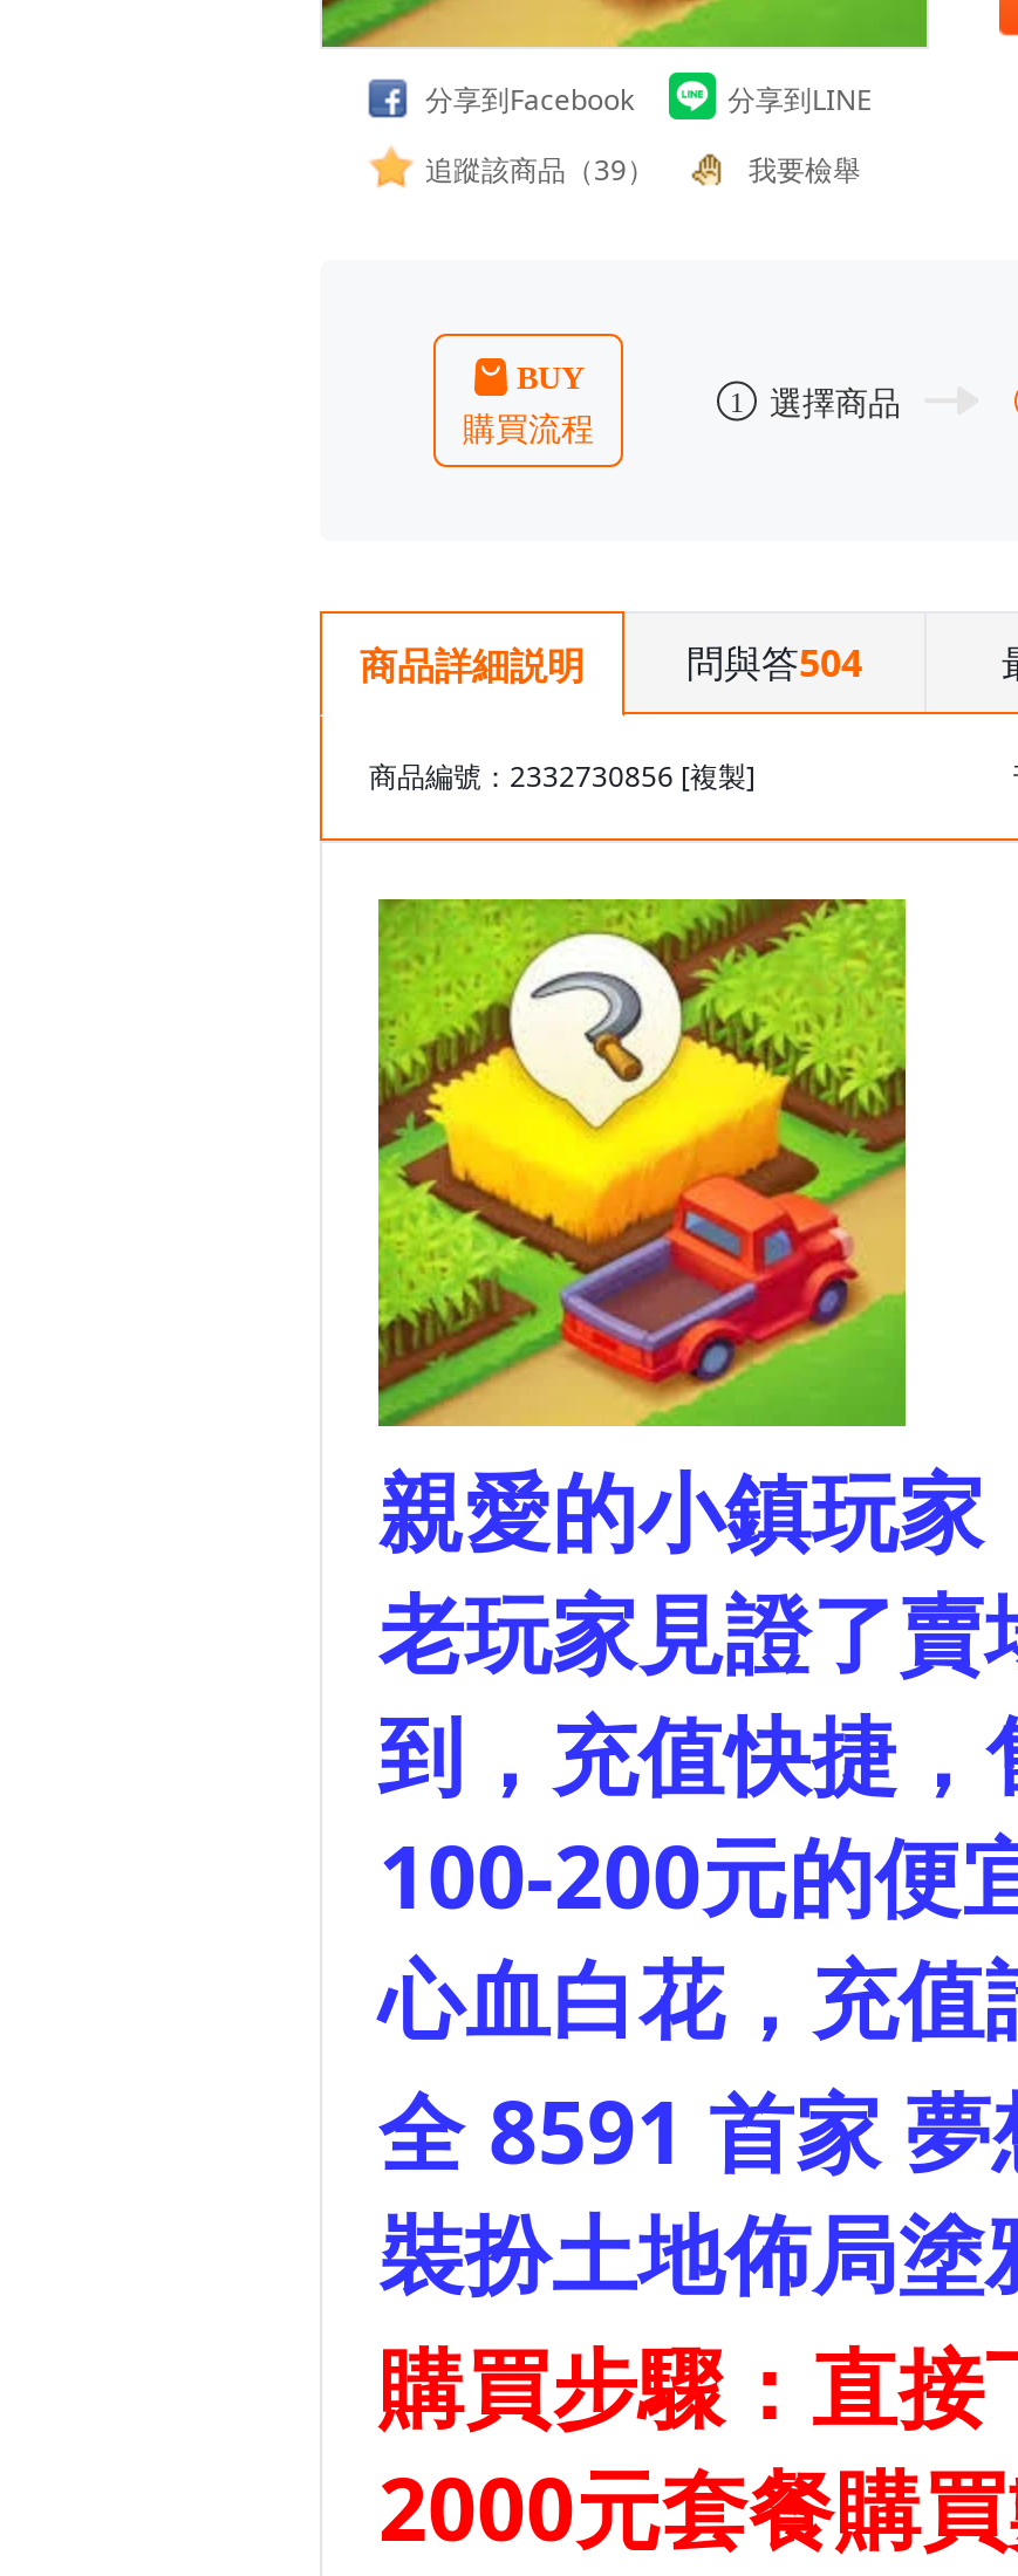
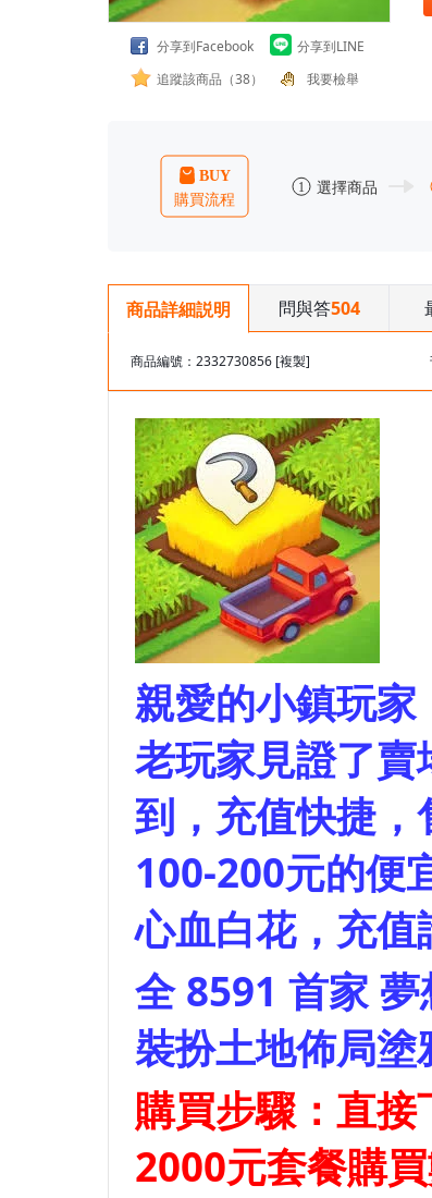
[425,150,655,190] 追蹤該商品（39） -> [157,70,263,88] 追蹤該商品（38）

